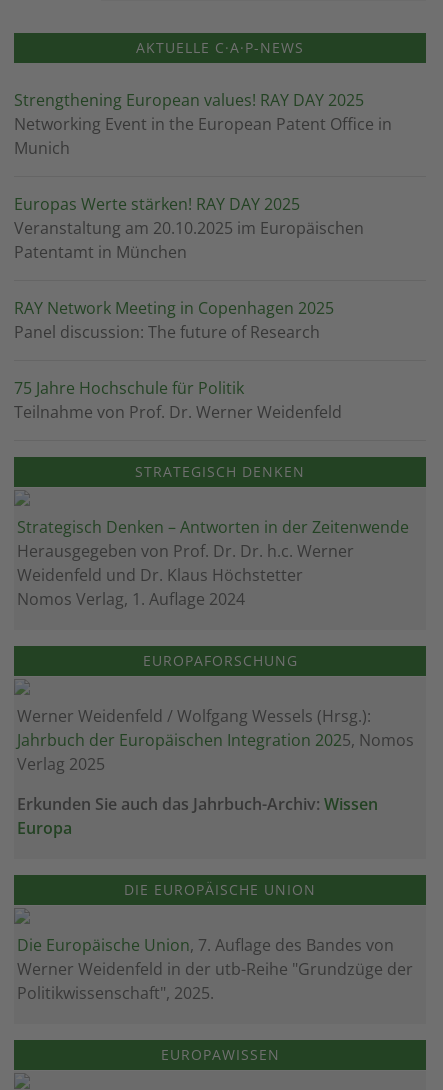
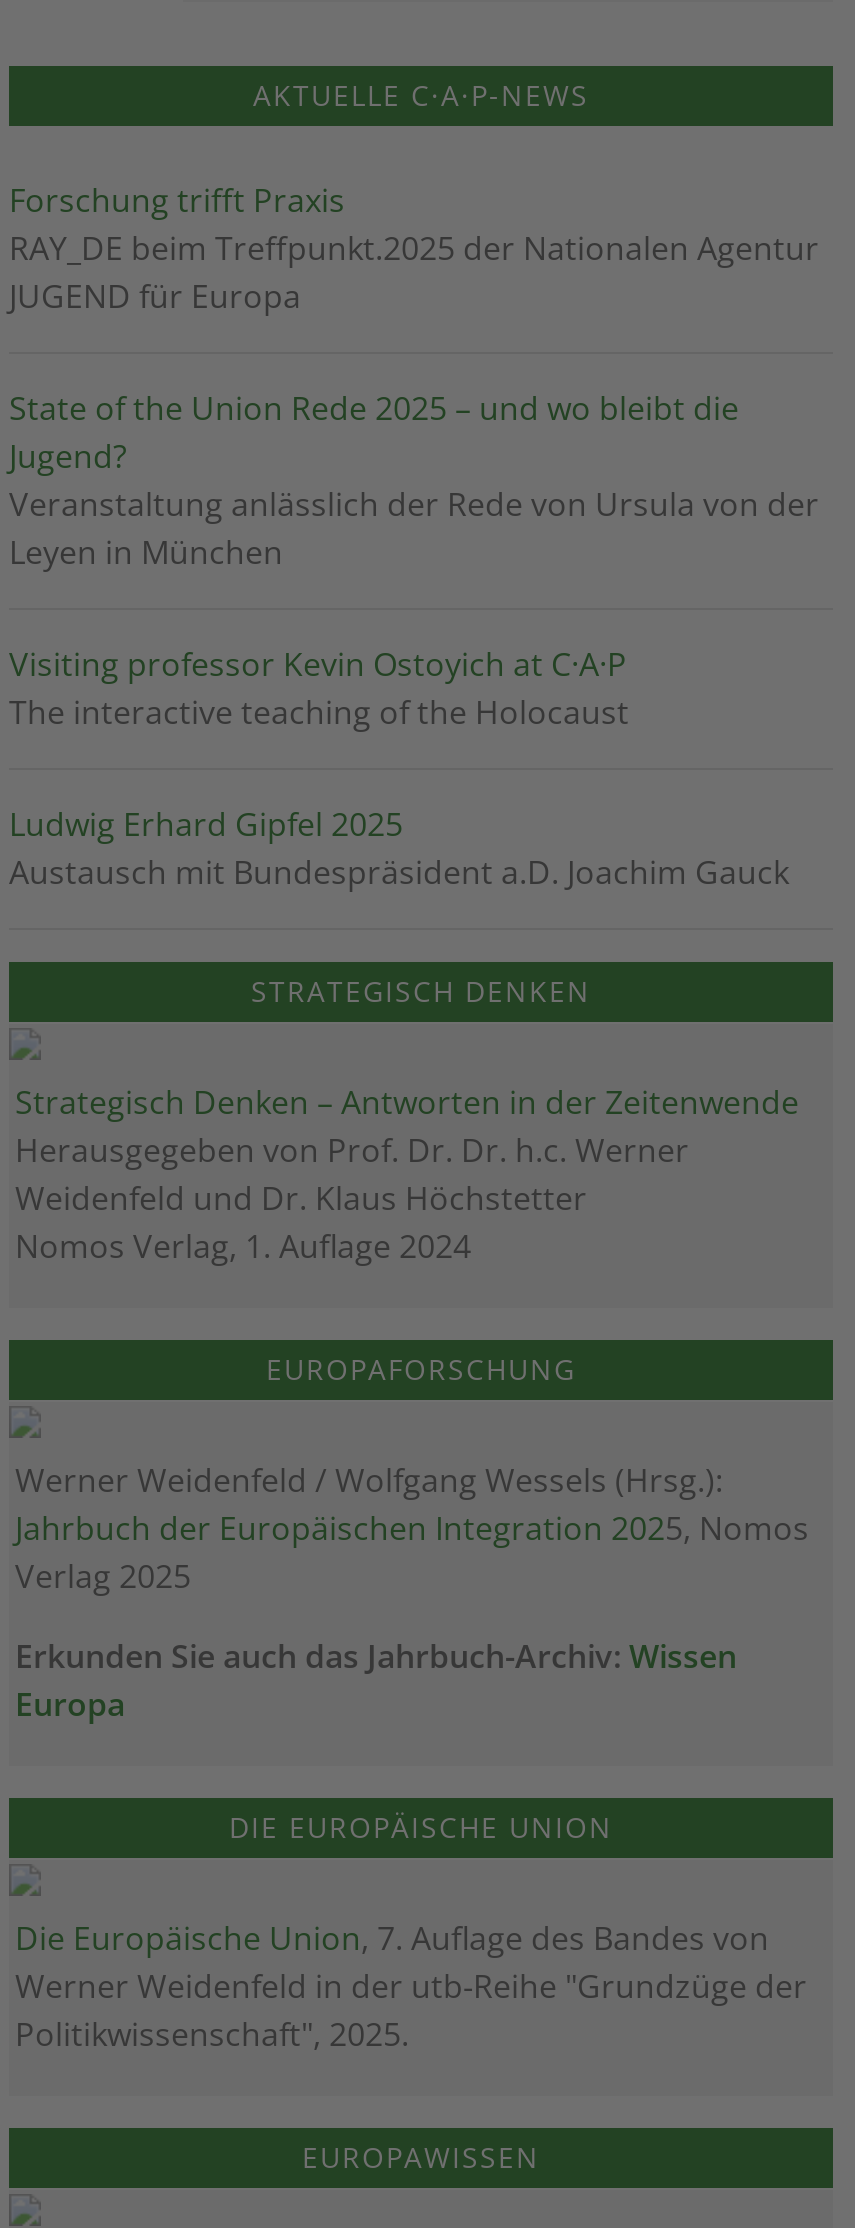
[14,89,392,159] Strengthening European values! RAY DAY 2025 | Networking Event in the European Patent Office in | Munich -> [9,178,819,318] Forschung trifft Praxis | RAY_DE beim Treffpunkt.2025 der Nationalen Agentur | JUGEND für Europa
[14,193,364,263] Europas Werte stärken! RAY DAY 2025 | Veranstaltung am 20.10.2025 im Europäischen | Patentamt in München -> [9,386,819,574] State of the Union Rede 2025 – und wo bleibt die | Jugend? | Veranstaltung anlässlich der Rede von Ursula von der | Leyen in München
[14,297,334,343] RAY Network Meeting in Copenhagen 2025 | Panel discussion: The future of Research -> [9,642,629,734] Visiting professor Kevin Ostoyich at C·A·P | The interactive teaching of the Holocaust
[14,377,342,423] 75 Jahre Hochschule für Politik | Teilnahme von Prof. Dr. Werner Weidenfeld -> [9,802,789,894] Ludwig Erhard Gipfel 2025 | Austausch mit Bundespräsident a.D. Joachim Gauck

